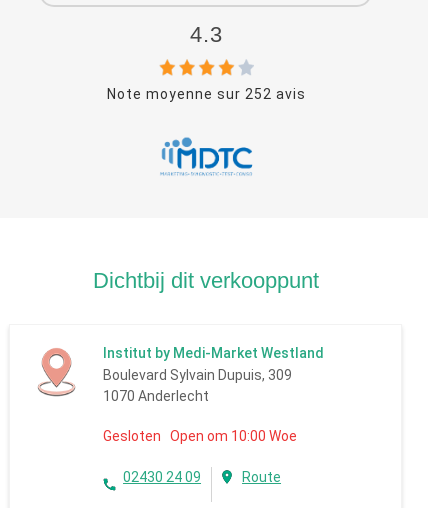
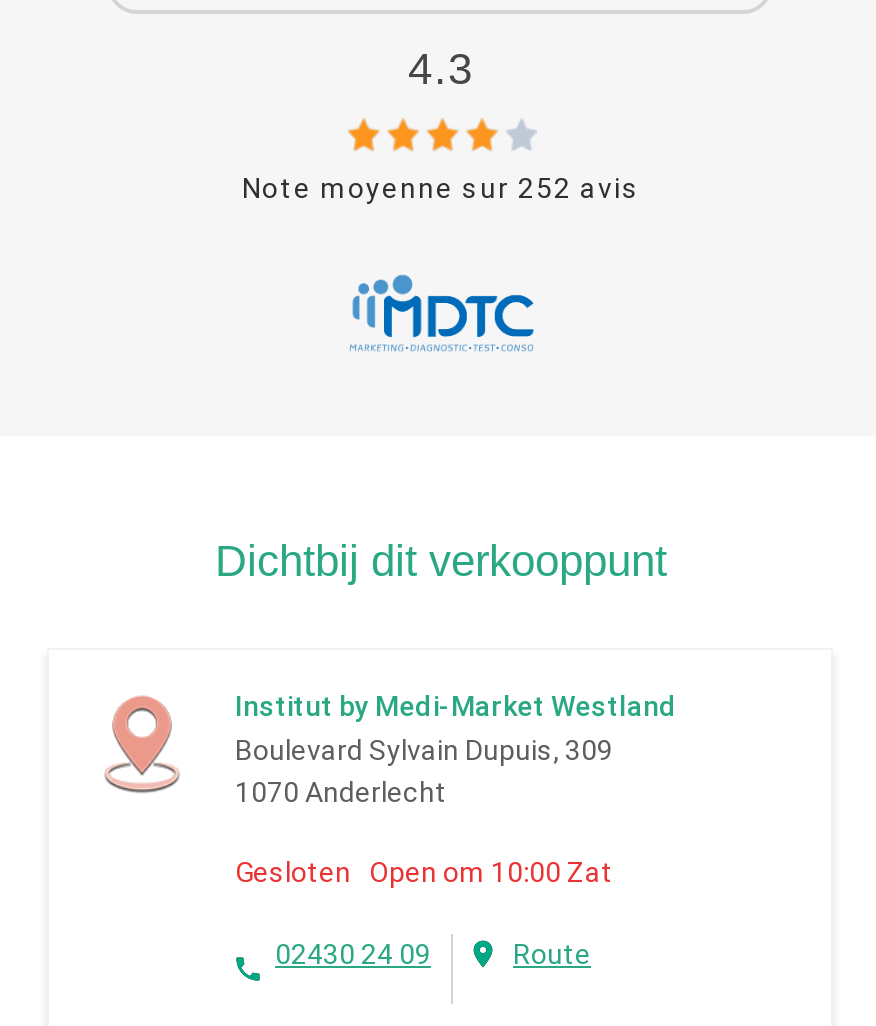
[103,428,297,444] Gesloten Open om 10:00 Woe -> [235,856,613,888] Gesloten Open om 10:00 Zat

